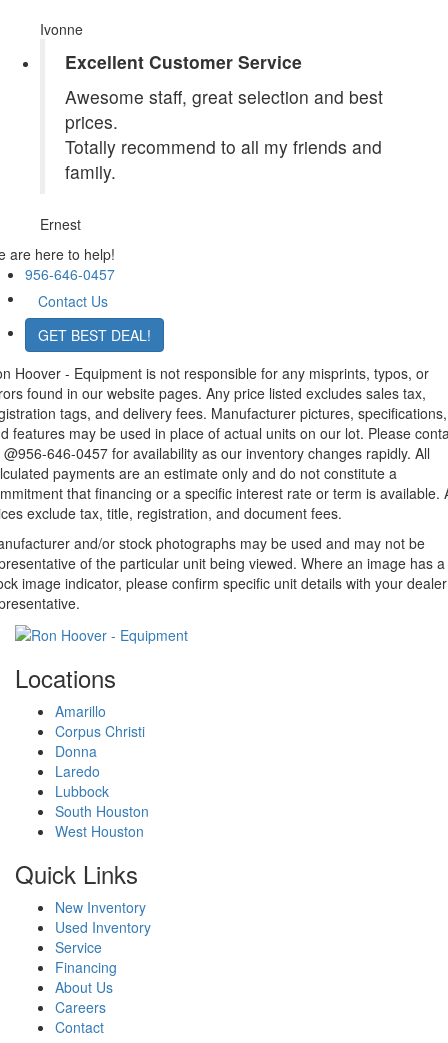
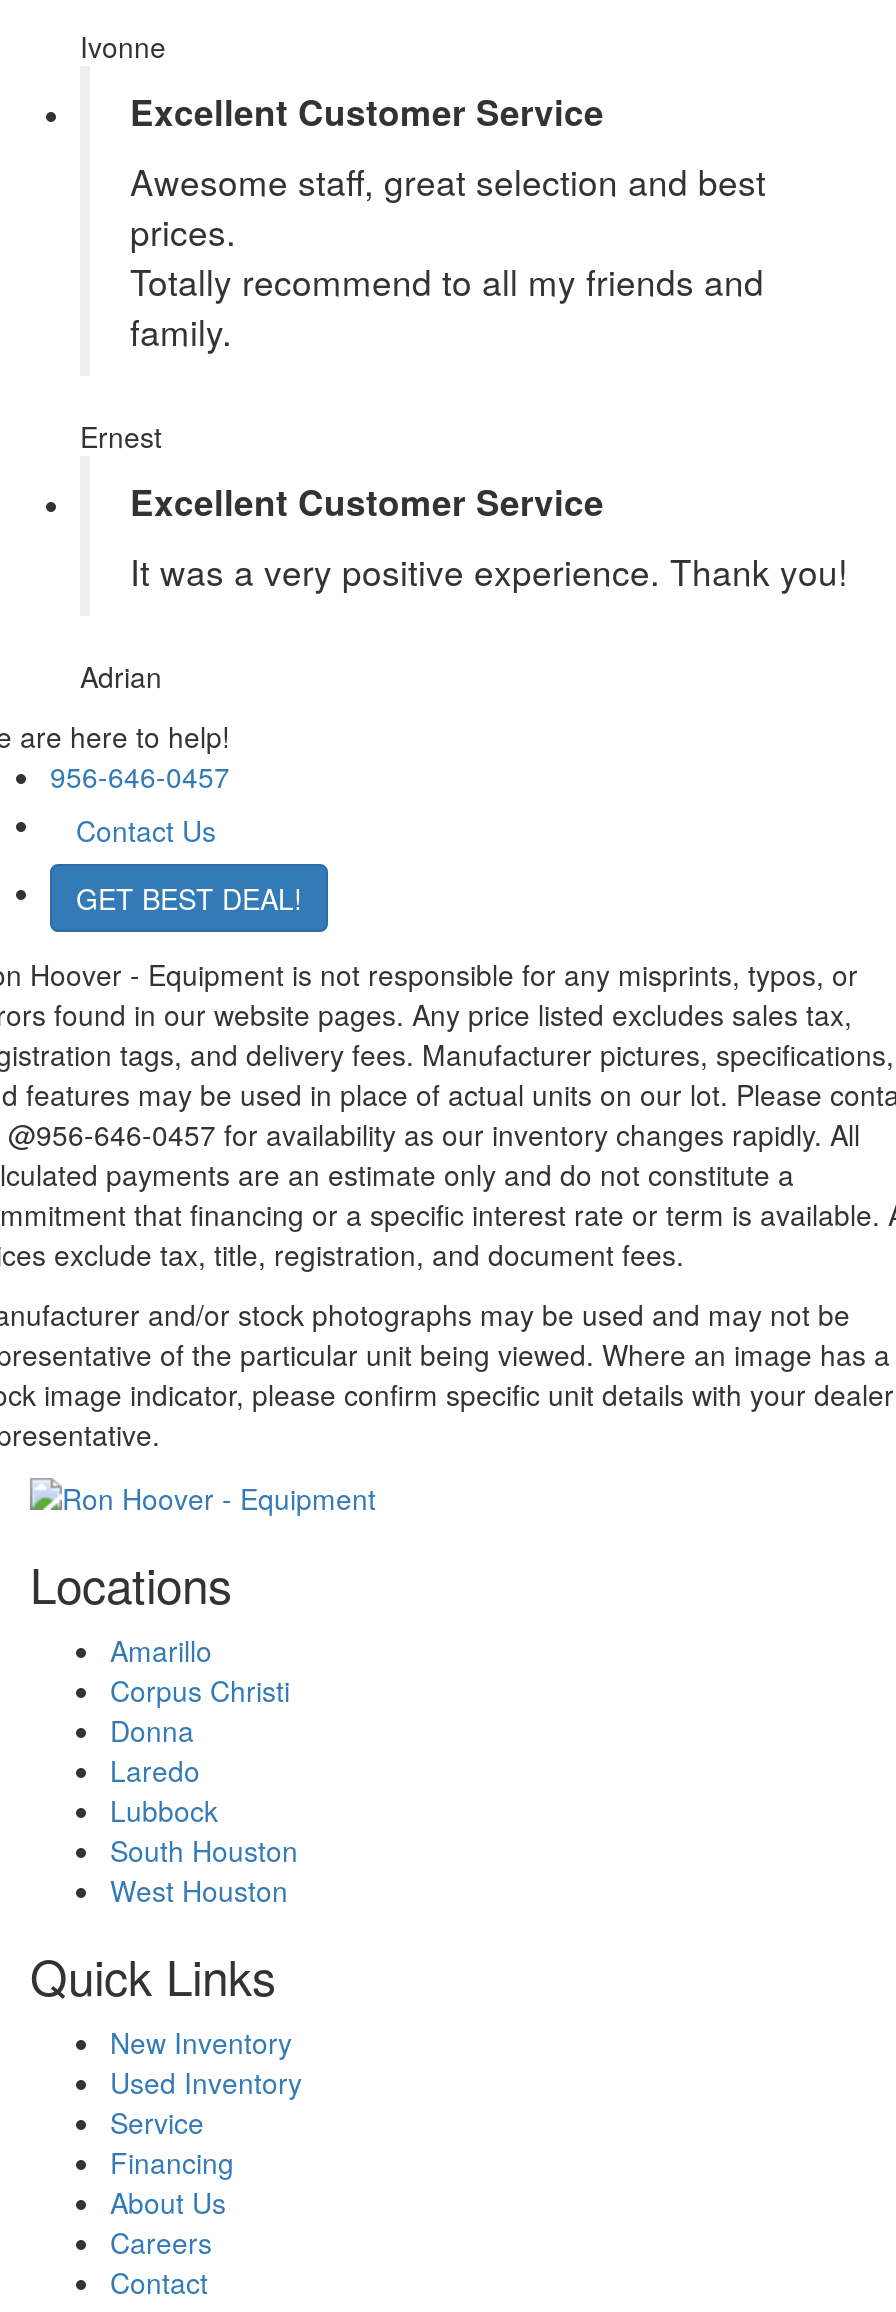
none -> [80,475,848,695] Excellent Customer Service | It was a very positive experience. Thank you! | Adrian

